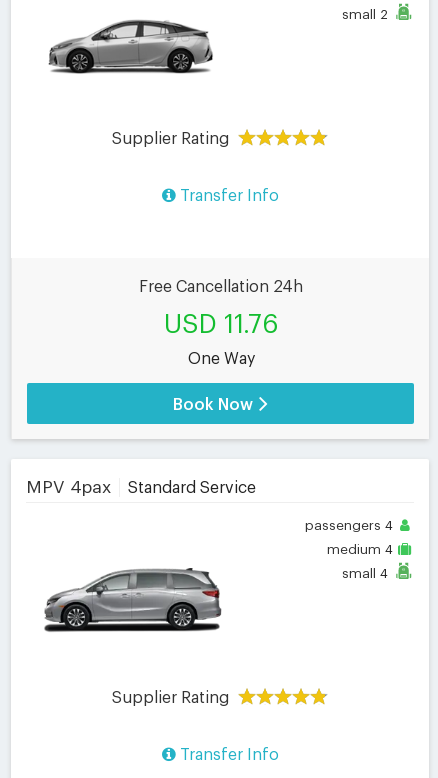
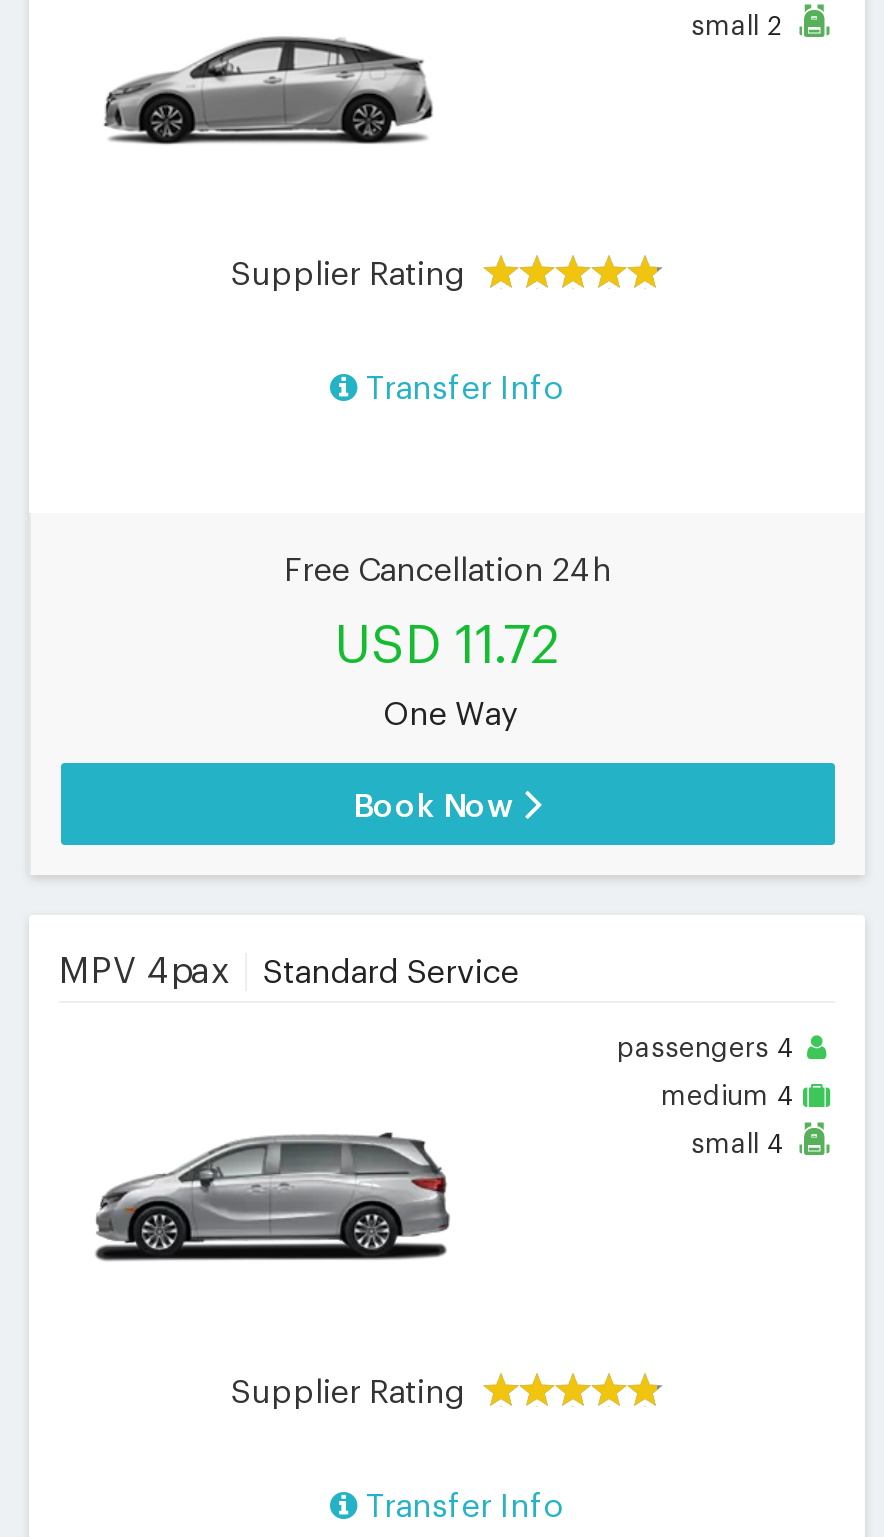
[163,312,277,338] USD 11.76 -> [335,621,561,673] USD 11.72

